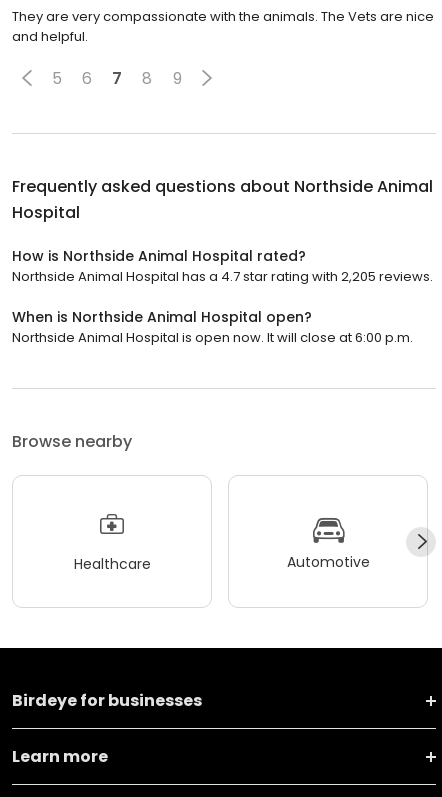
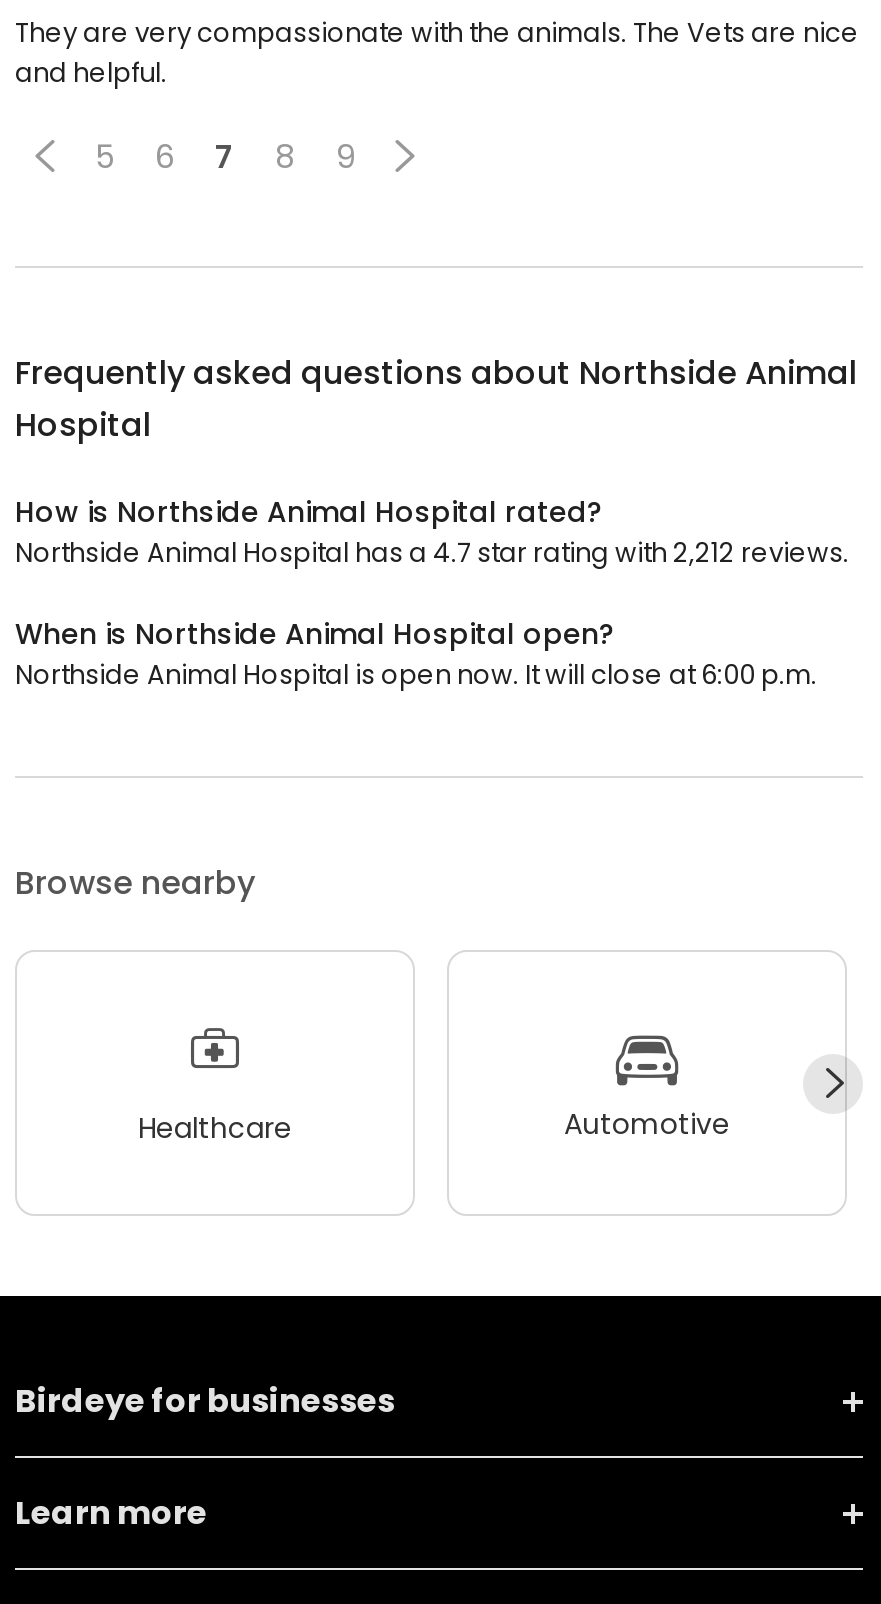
[12,267,433,286] Northside Animal Hospital has a 4.7 star rating with 2,205 reviews. -> [15,535,849,573] Northside Animal Hospital has a 4.7 star rating with 2,212 reviews.

